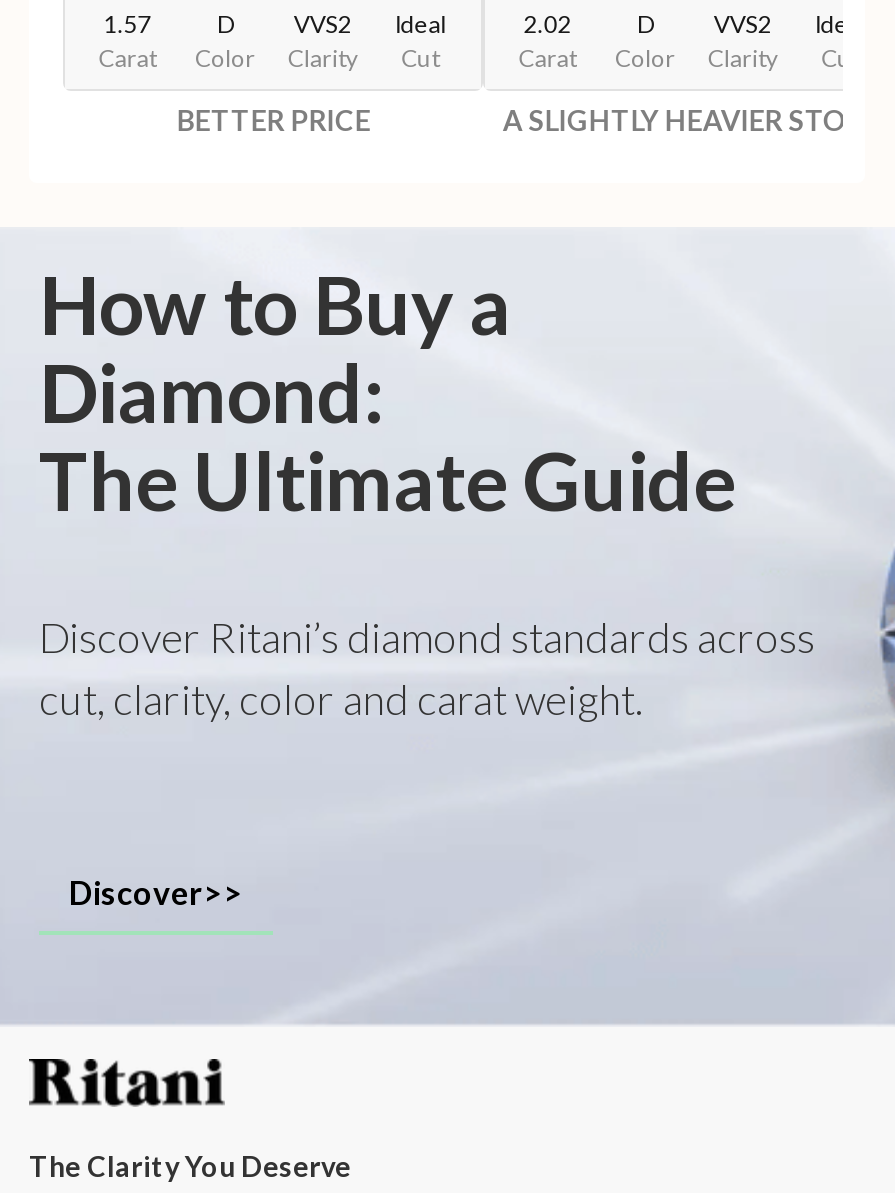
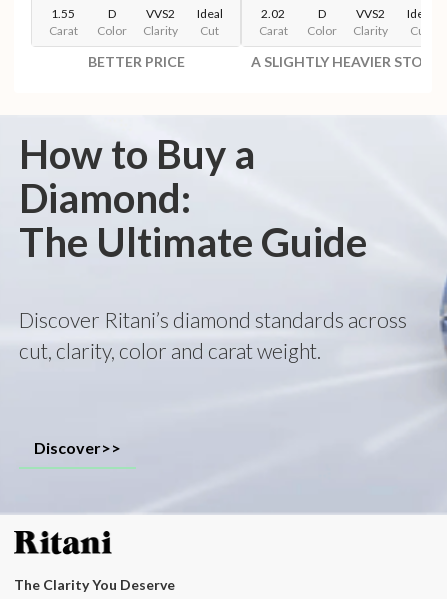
[103,10,151,40] 1.57 -> [51,6,75,21] 1.55

